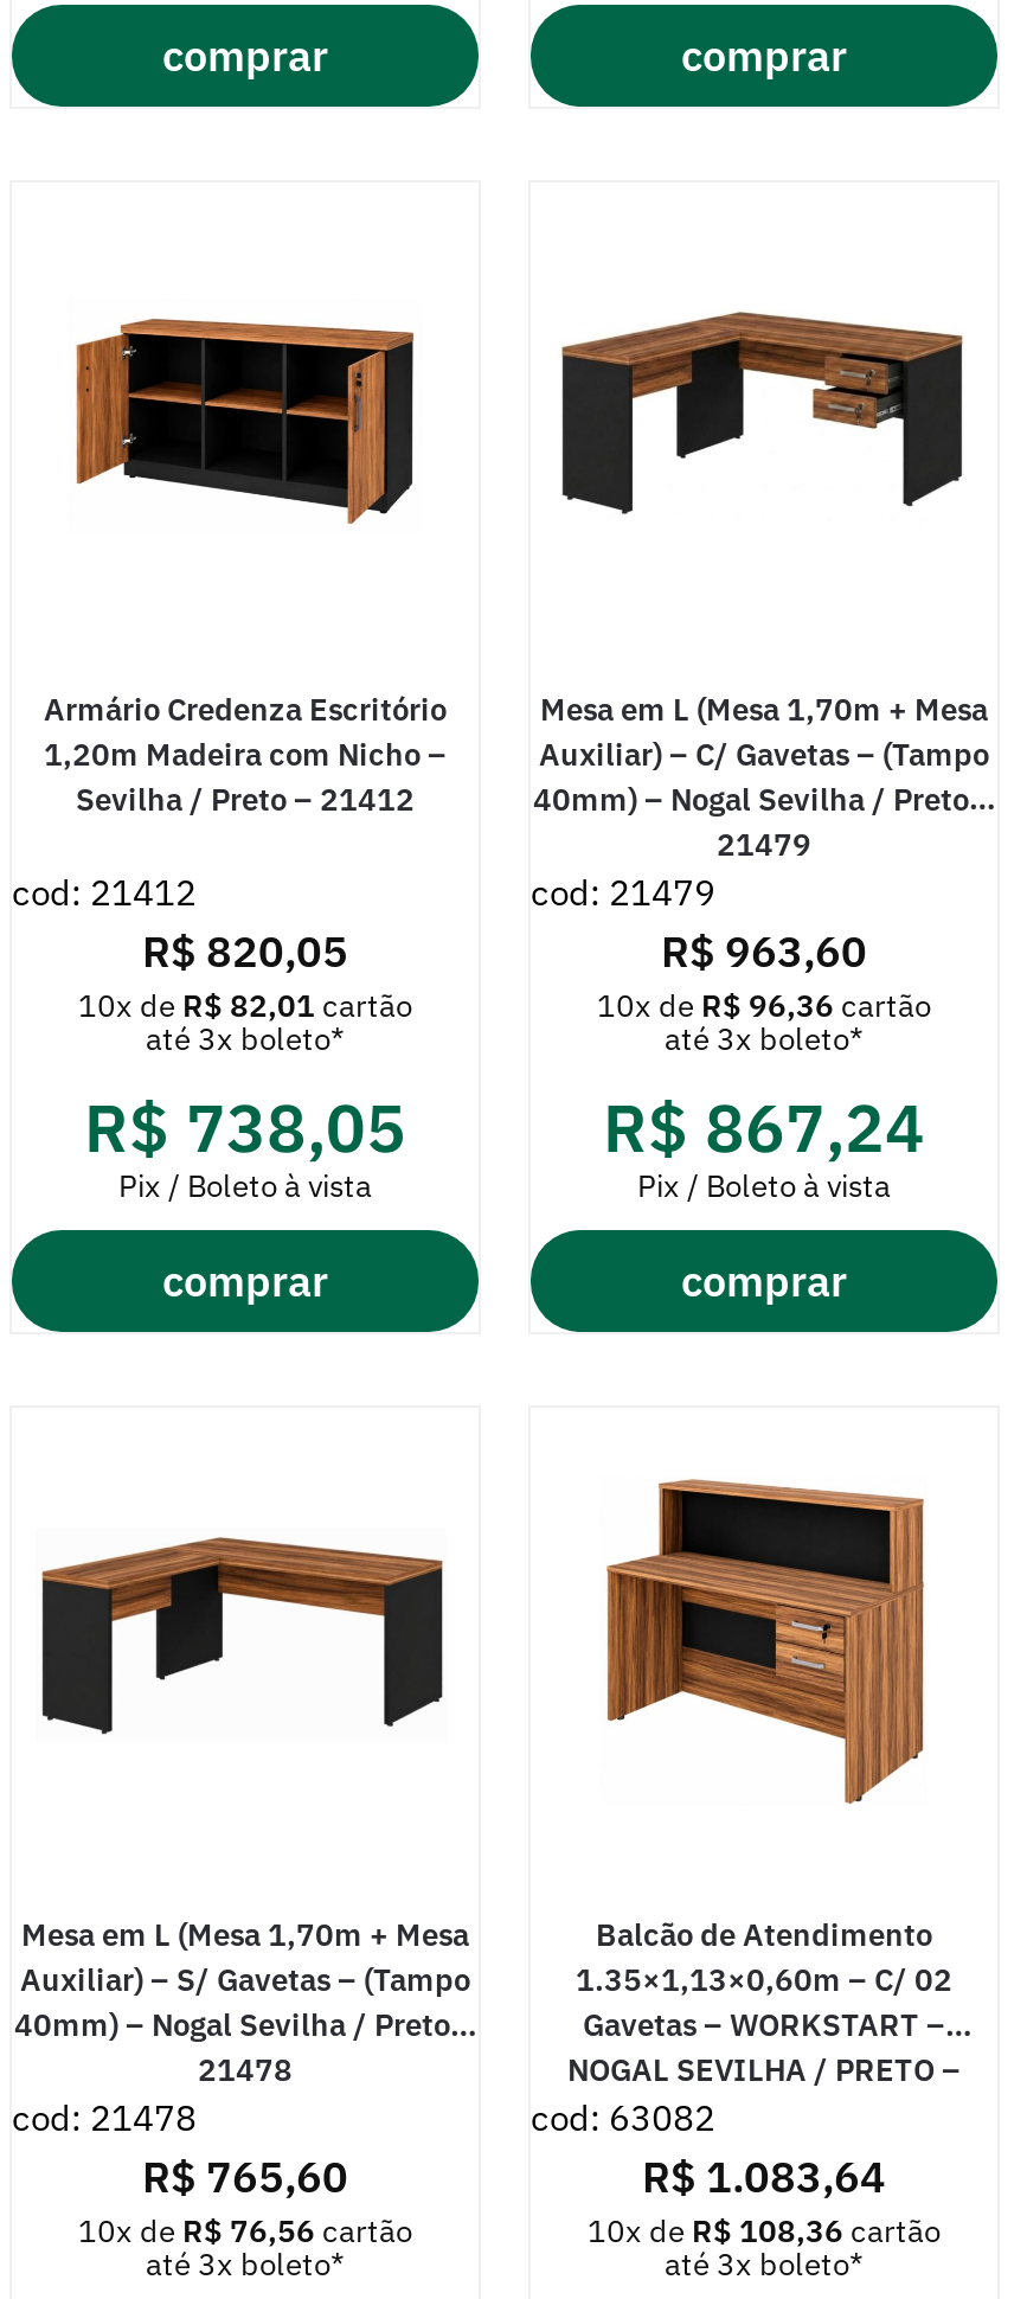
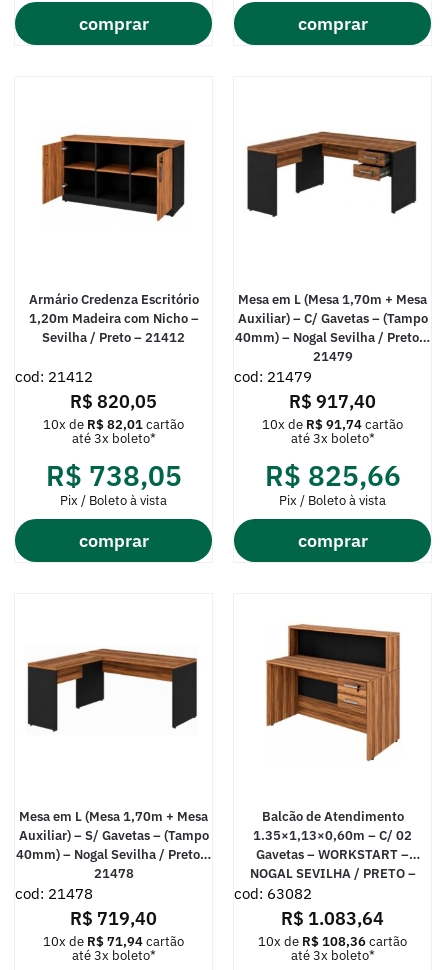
[661,923,867,978] R$963,60 -> [289,390,376,413] R$917,40
[597,985,931,1026] 10x de R$96,36 cartão -> [262,416,403,433] 10x de R$91,74 cartão
[603,1083,925,1171] R$867,24 -> [264,457,400,494] R$825,66
[142,2150,348,2204] R$765,60 -> [70,907,157,930] R$719,40
[78,2212,412,2252] 10x de R$76,56 cartão -> [43,933,184,950] 10x de R$71,94 cartão

